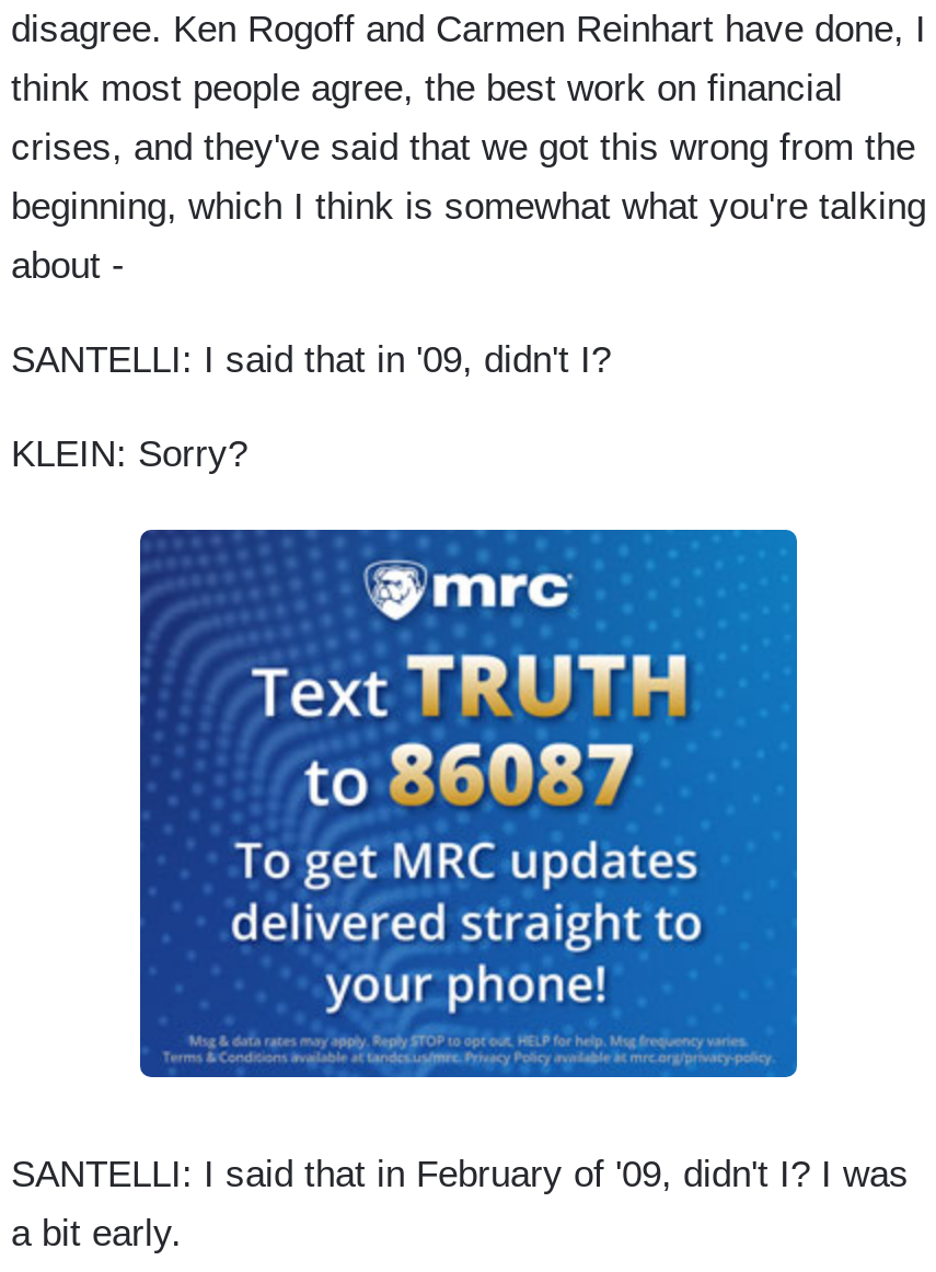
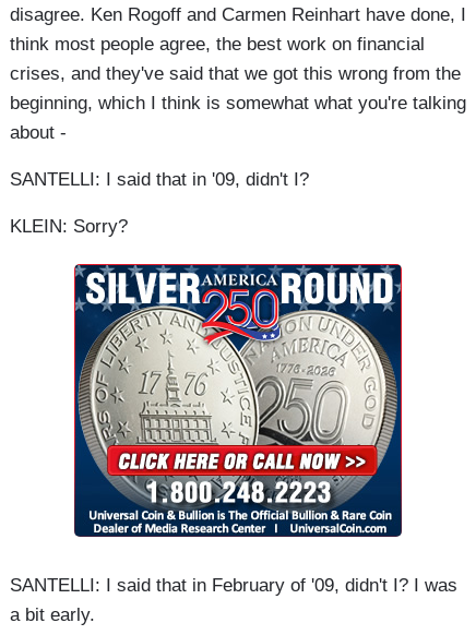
[138,528,799,1079] [image] -> [73,263,403,538] [image]

